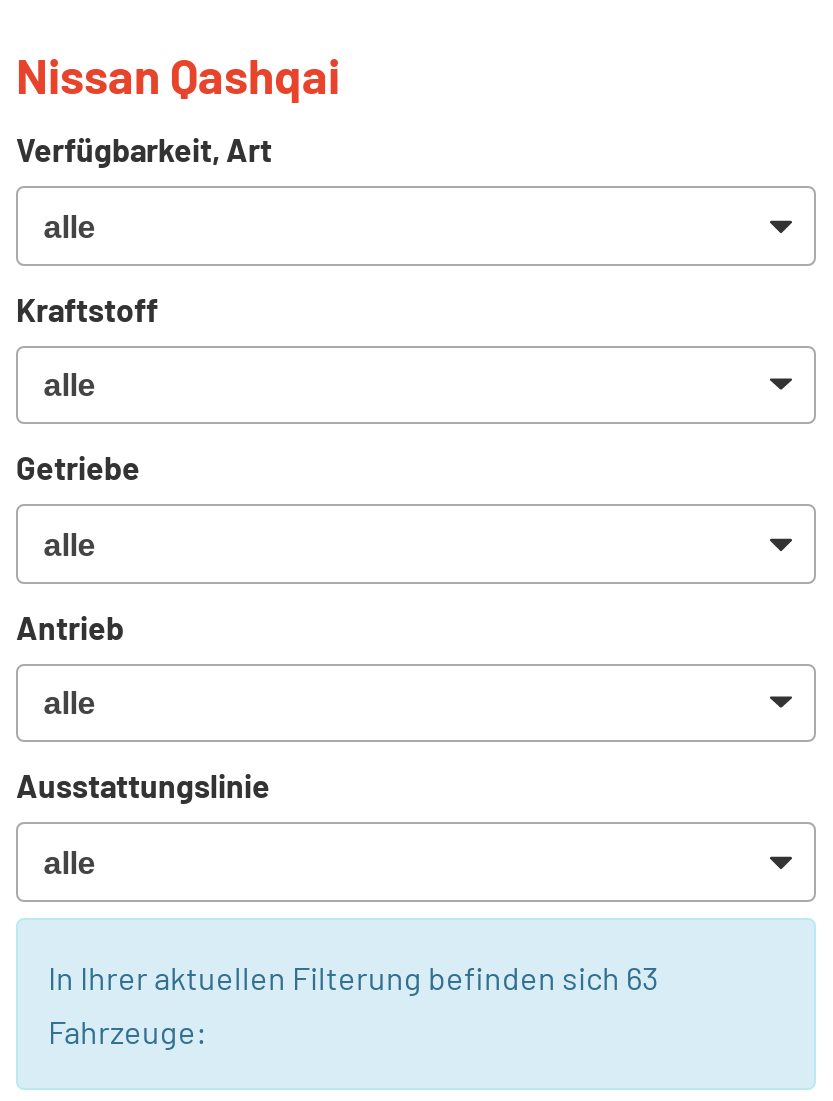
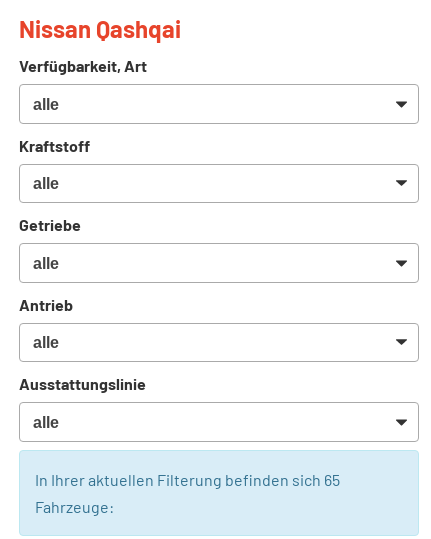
[48,958,658,996] In Ihrer aktuellen Filterung befinden sich 63 -> [35,470,340,489] In Ihrer aktuellen Filterung befinden sich 65

